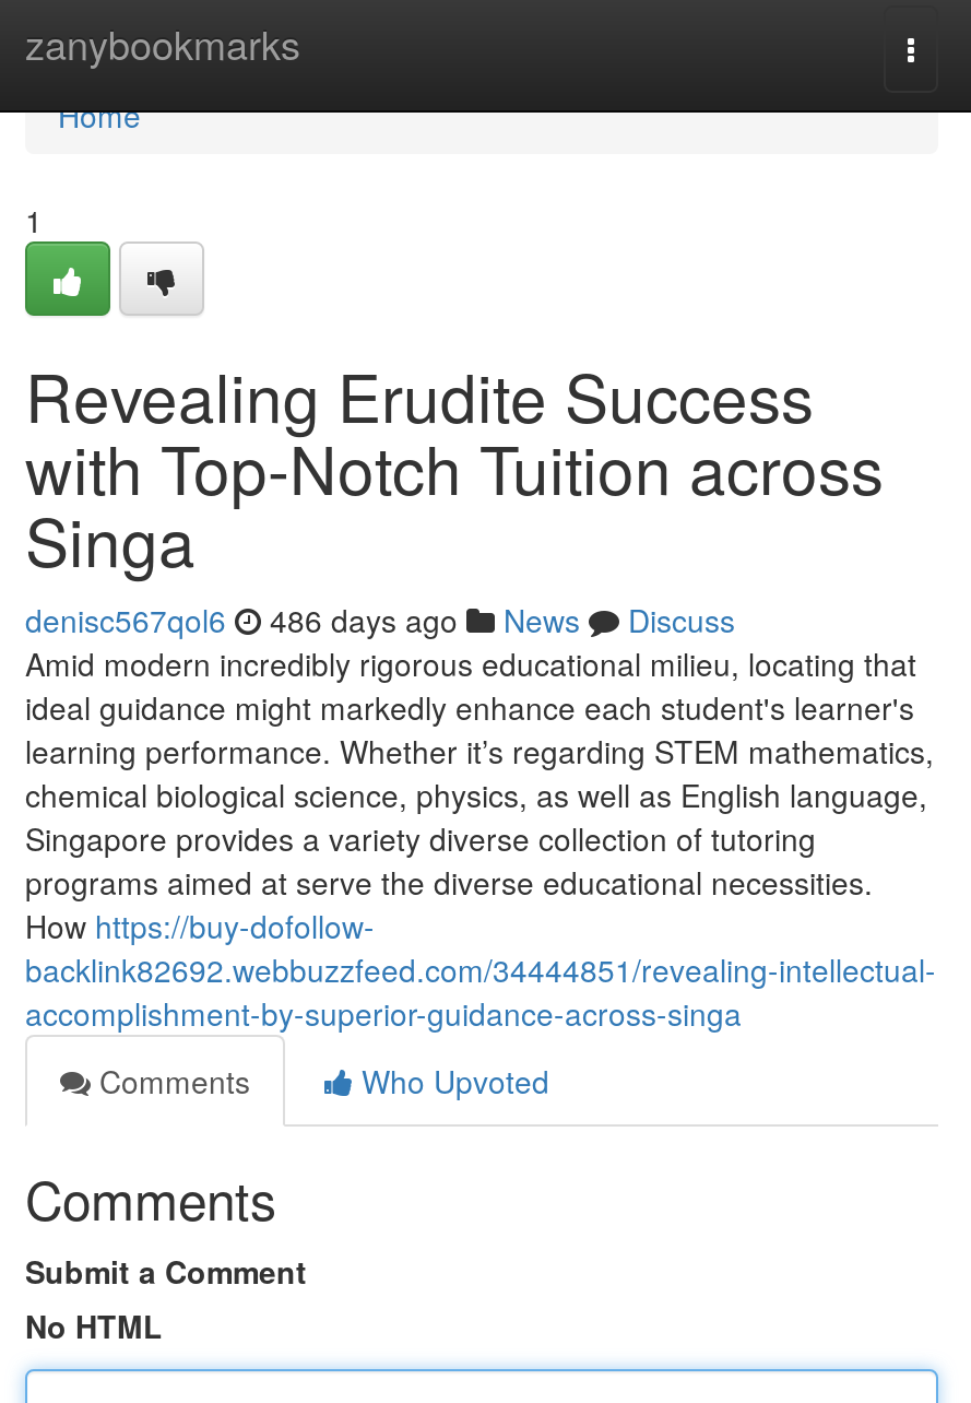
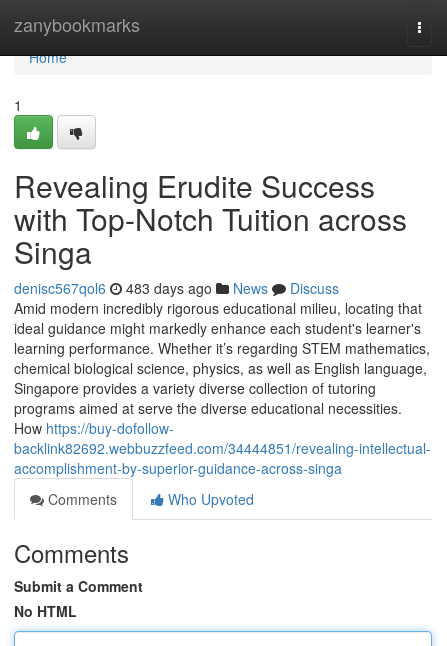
[25,598,735,641] denisc567qol6 486 days ago News Discuss -> [14,278,339,298] denisc567qol6 483 days ago News Discuss

